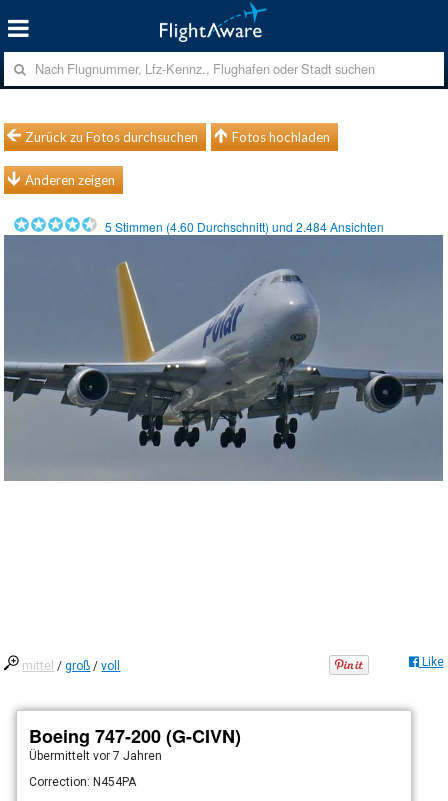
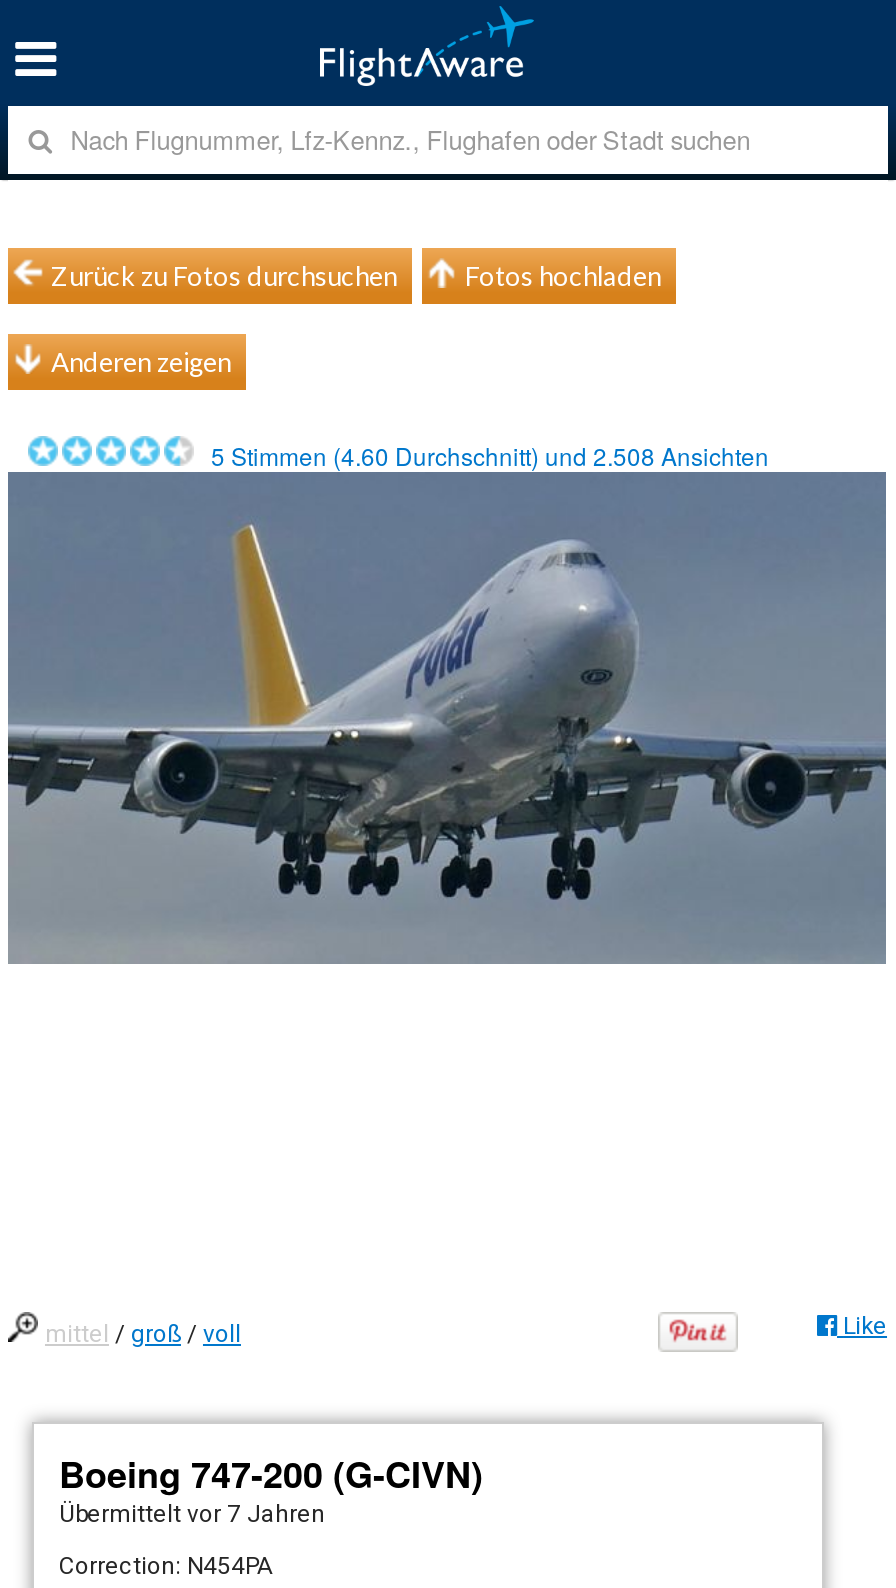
[105,218,390,235] 5 Stimmen (4.60 Durchschnitt) und 2.484 Ansichten -> [211,438,781,472] 5 Stimmen (4.60 Durchschnitt) und 2.508 Ansichten

